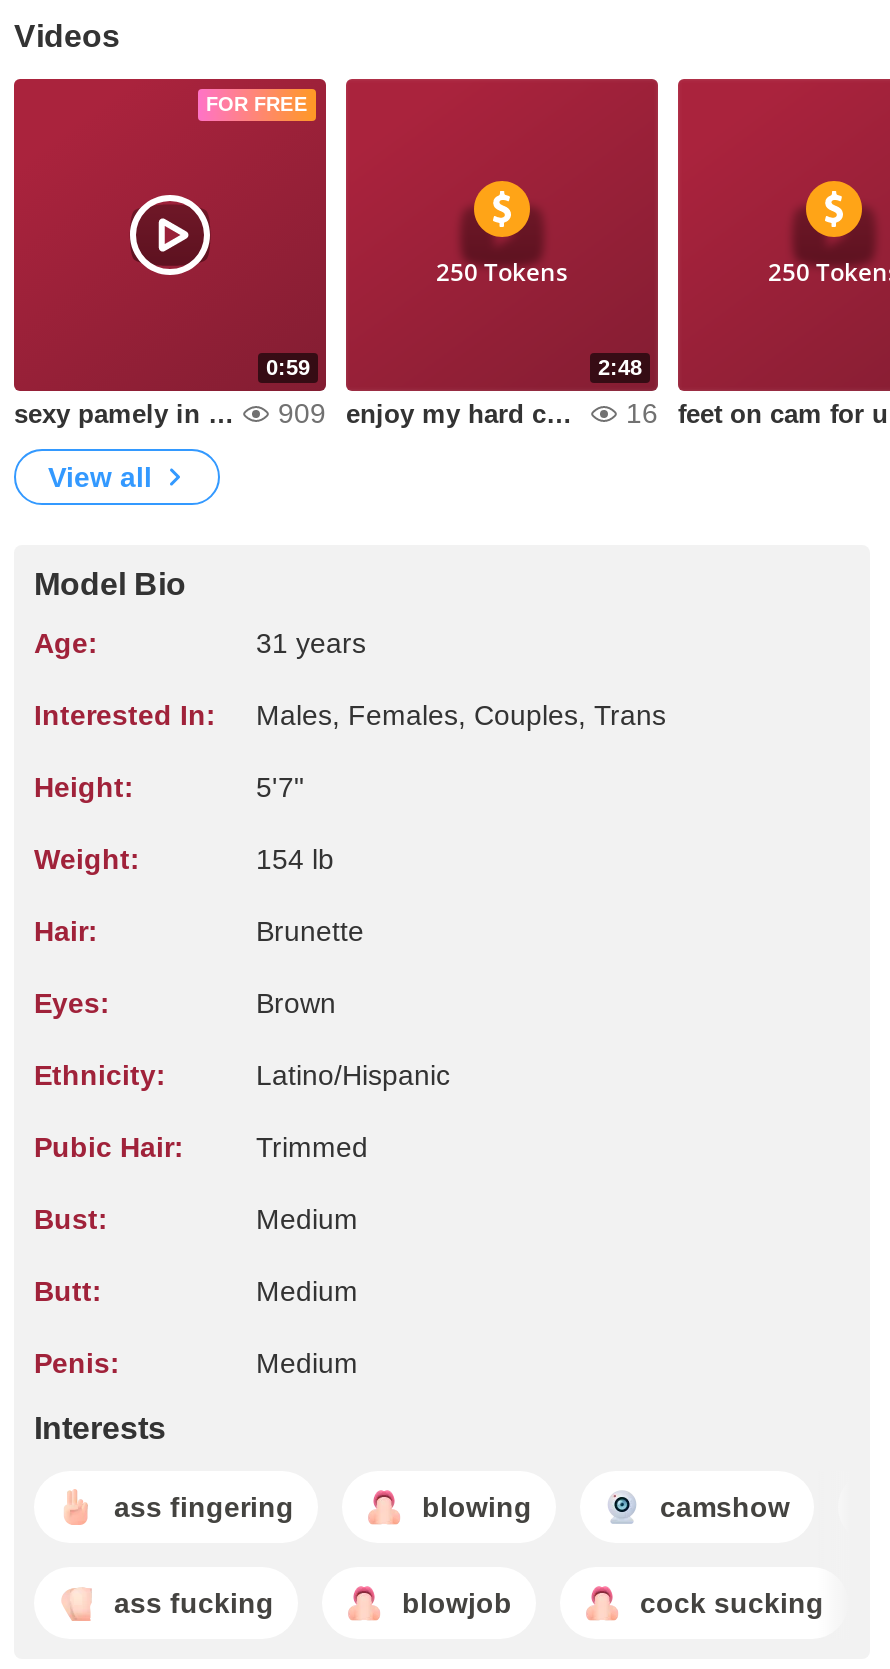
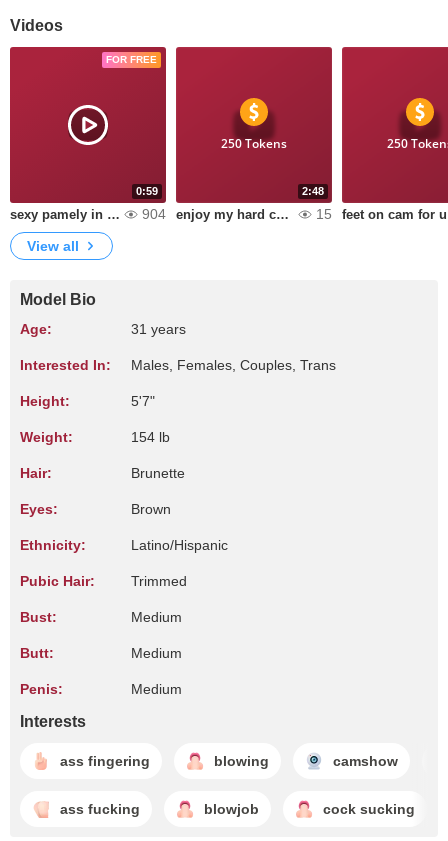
[278,397,326,429] 909 -> [142,206,166,222] 904
[626,397,658,429] 16 -> [316,206,332,222] 15

